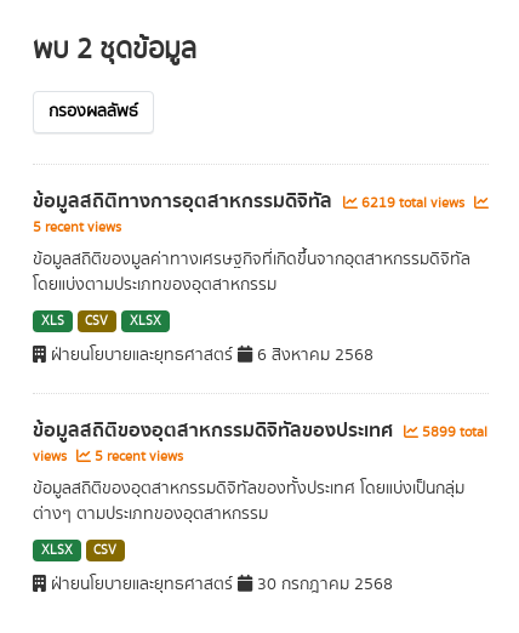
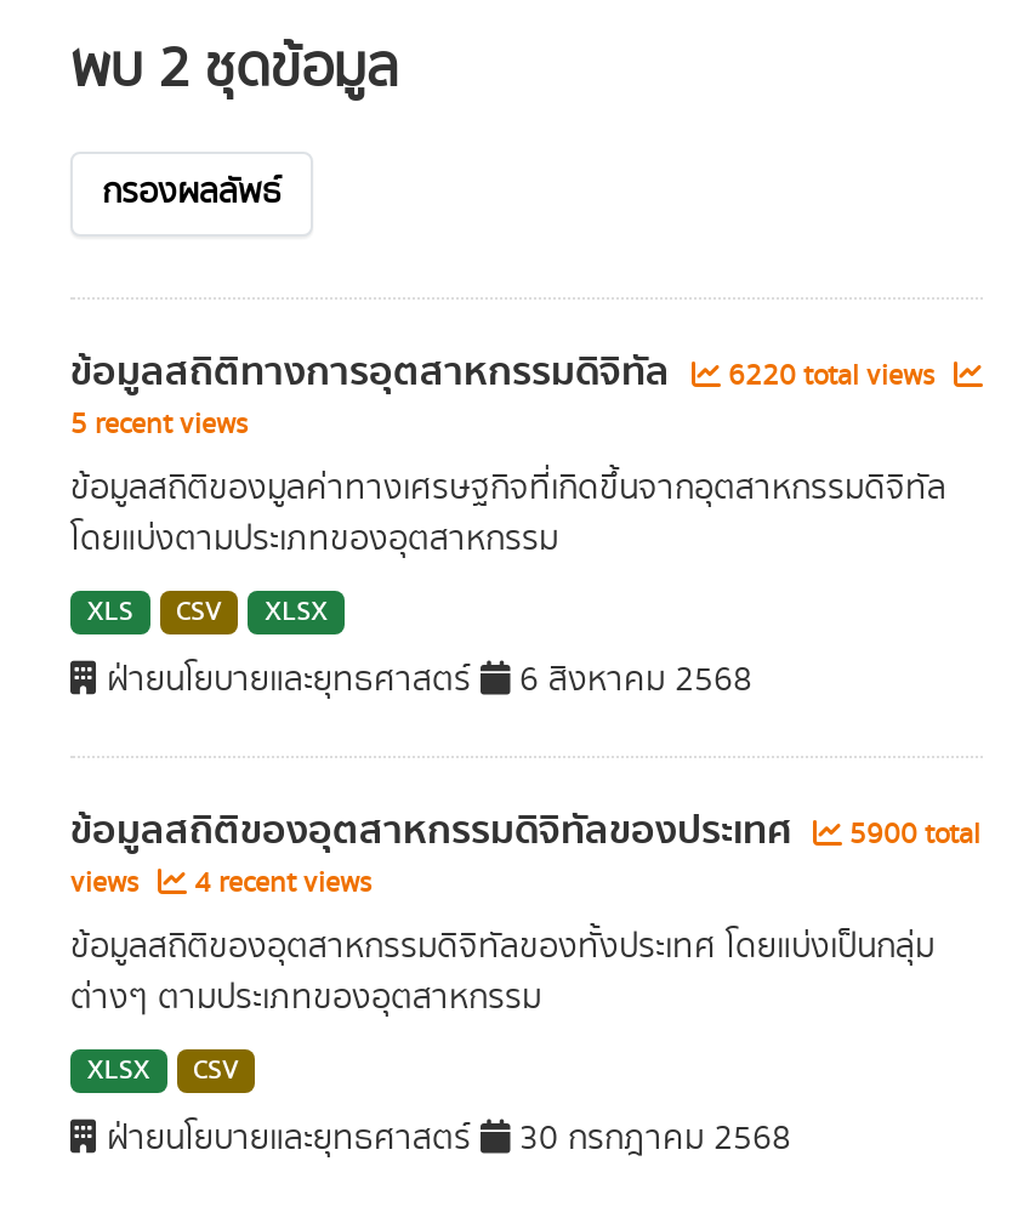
[33,186,468,217] ข้อมูลสถิติทางการอุตสาหกรรมดิจิทัล 6219 total views -> [70,341,942,404] ข้อมูลสถิติทางการอุตสาหกรรมดิจิทัล 6220 total views
[33,415,487,446] ข้อมูลสถิติของอุตสาหกรรมดิจิทัลของประเทศ 5899 total -> [70,799,980,863] ข้อมูลสถิติของอุตสาหกรรมดิจิทัลของประเทศ 5900 total
[33,446,183,467] views 5 recent views -> [70,863,371,904] views 4 recent views

